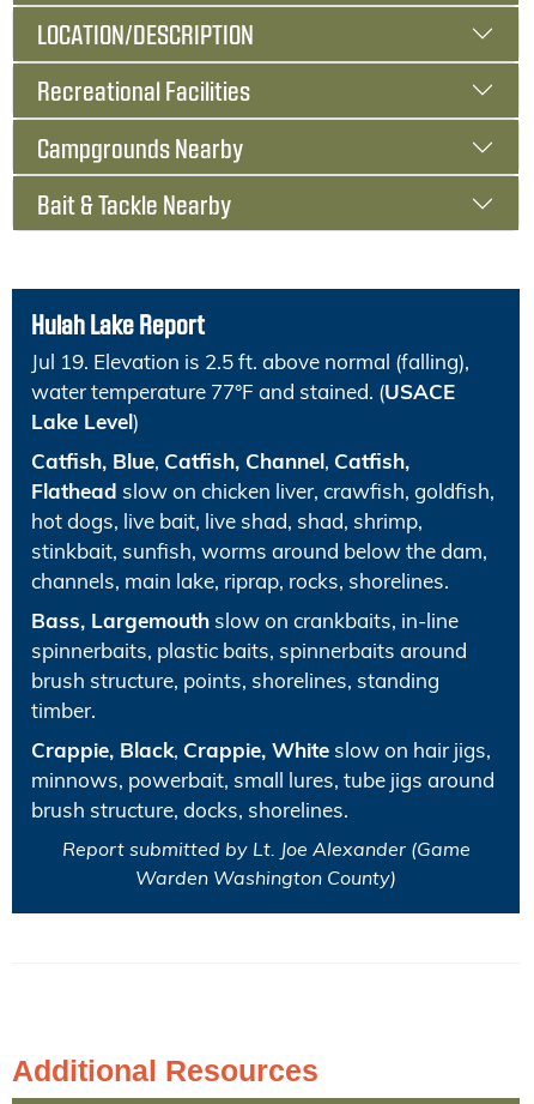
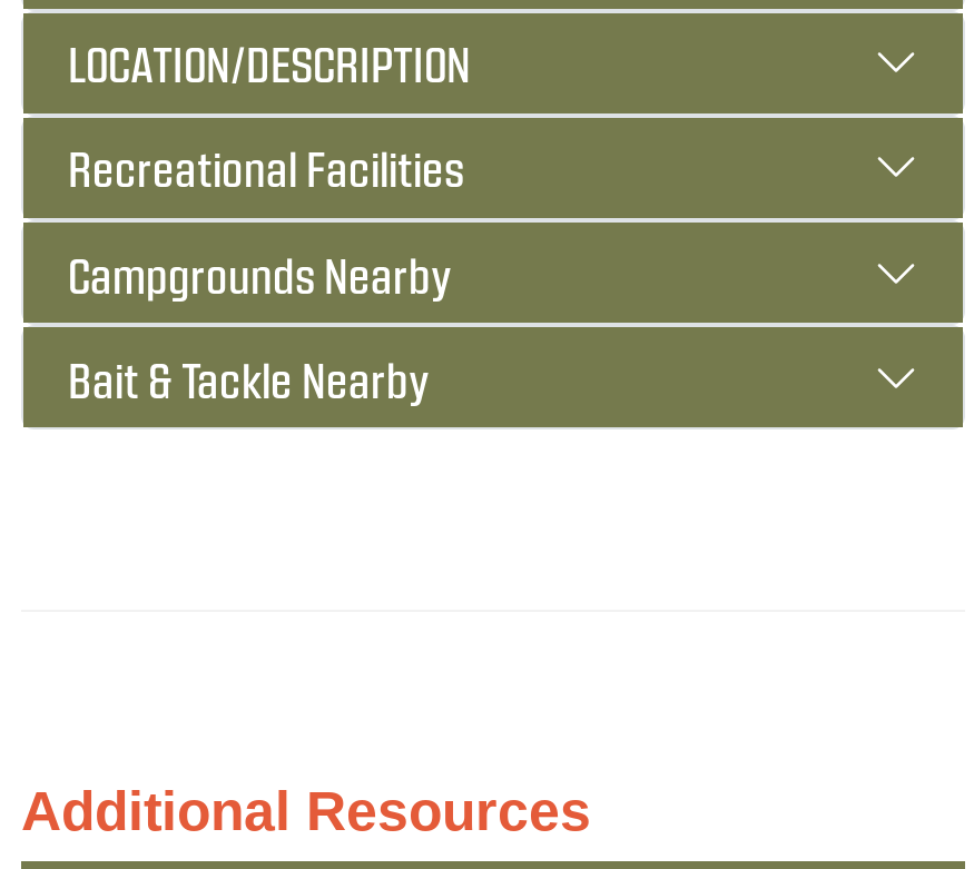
[11,288,521,915] [image] | Hulah Lake Report | Jul 19. Elevation is 2.5 ft. above normal (falling), | water temperature 77°F and stained. (USACE | Lake Level) | Catfish, Blue, Catfish, Channel, Catfish, | Flathead slow on chicken liver, crawfish, goldfish, | hot dogs, live bait, live shad, shad, shrimp, | stinkbait, sunfish, worms around below the dam, | channels, main lake, riprap, rocks, shorelines. | Bass, Largemouth slow on crankbaits, in-line | spinnerbaits, plastic baits, spinnerbaits around | brush structure, points, shorelines, standing | timber. | Crappie, Black, Crappie, White slow on hair jigs, | minnows, powerbait, small lures, tube jigs around | brush structure, docks, shorelines. | Report submitted by Lt. Joe Alexander (Game | Warden Washington County) -> none

